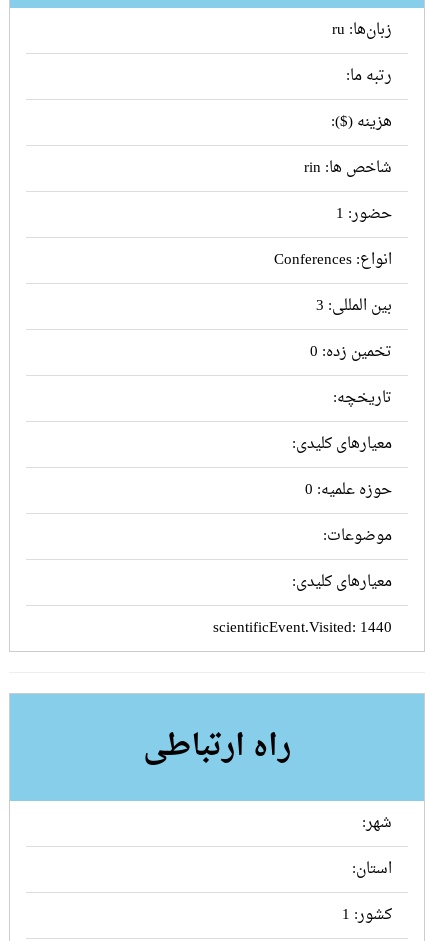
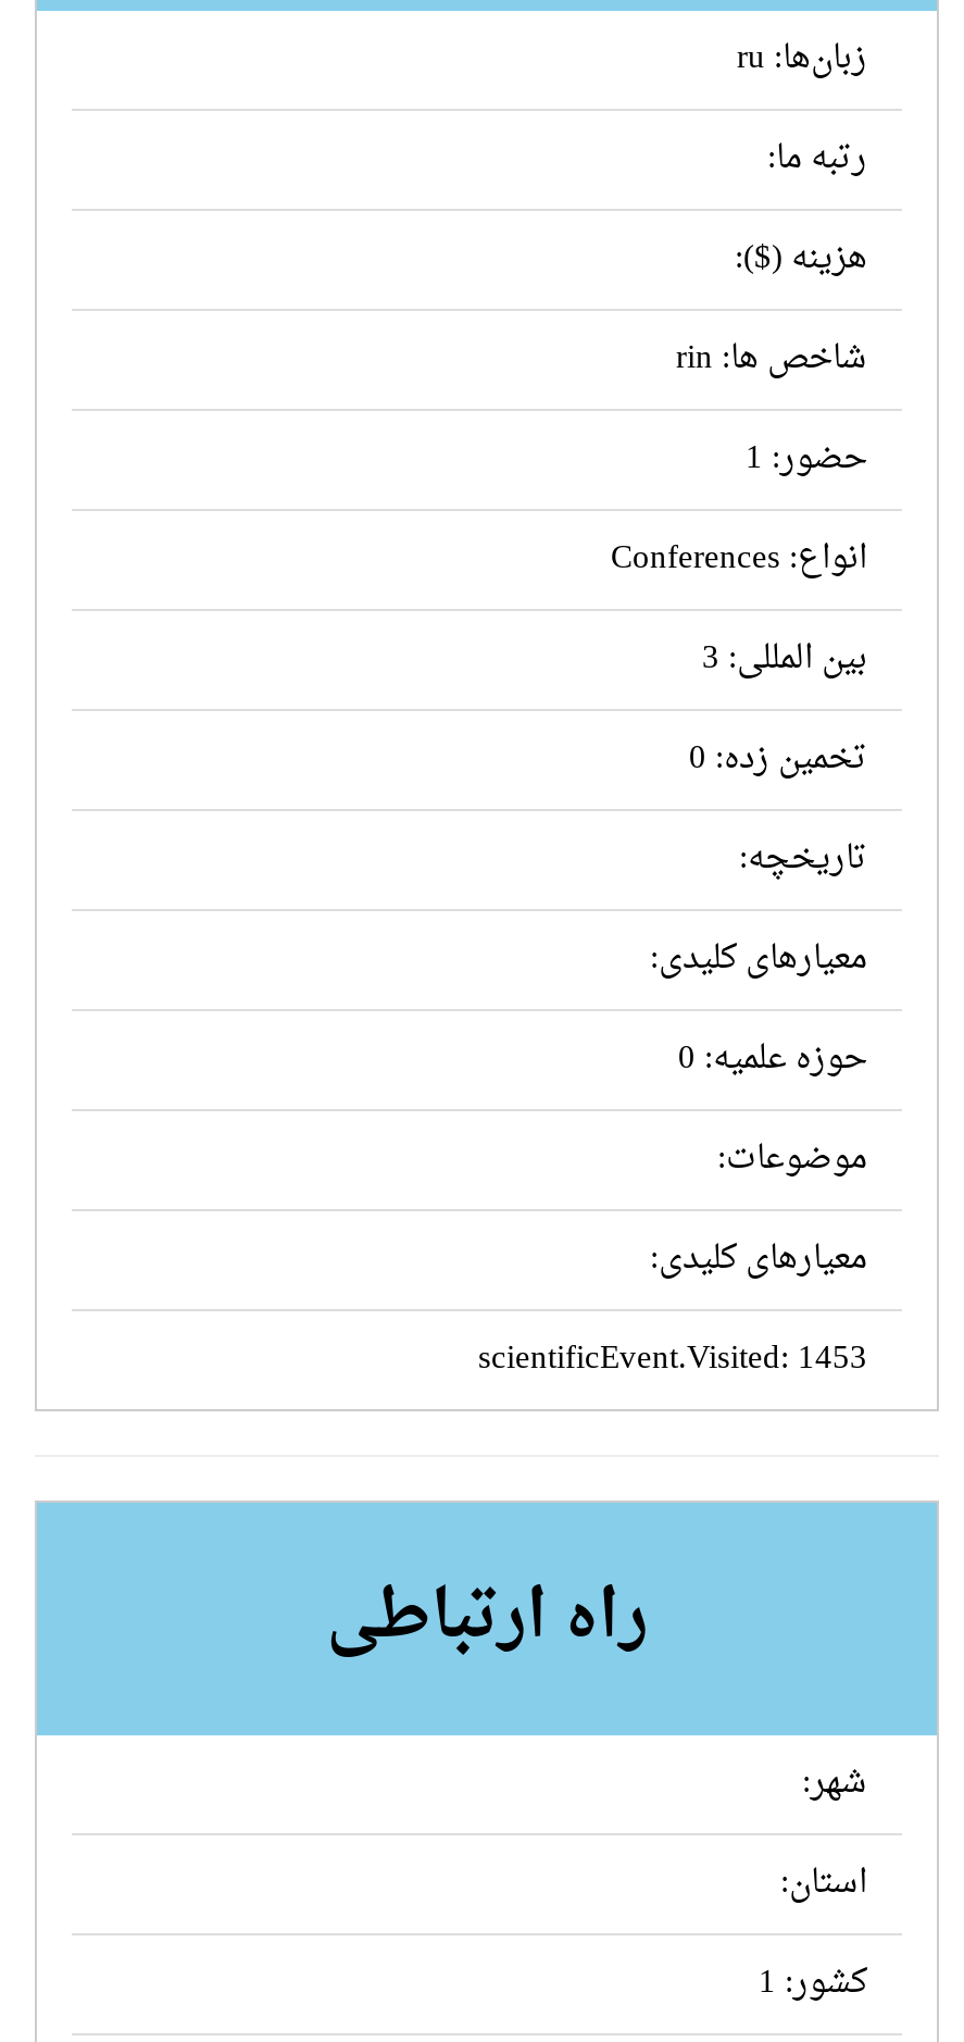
[213,614,392,643] scientificEvent.Visited: 1440 -> [478,1329,867,1392] scientificEvent.Visited: 1453

